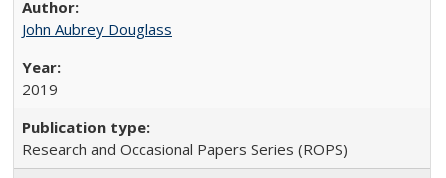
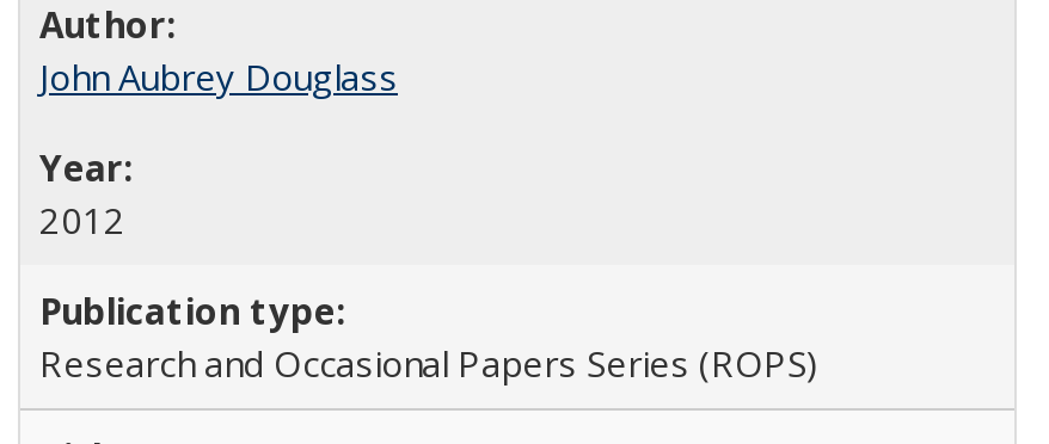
[22,79,58,99] 2019 -> [39,196,125,243] 2012

